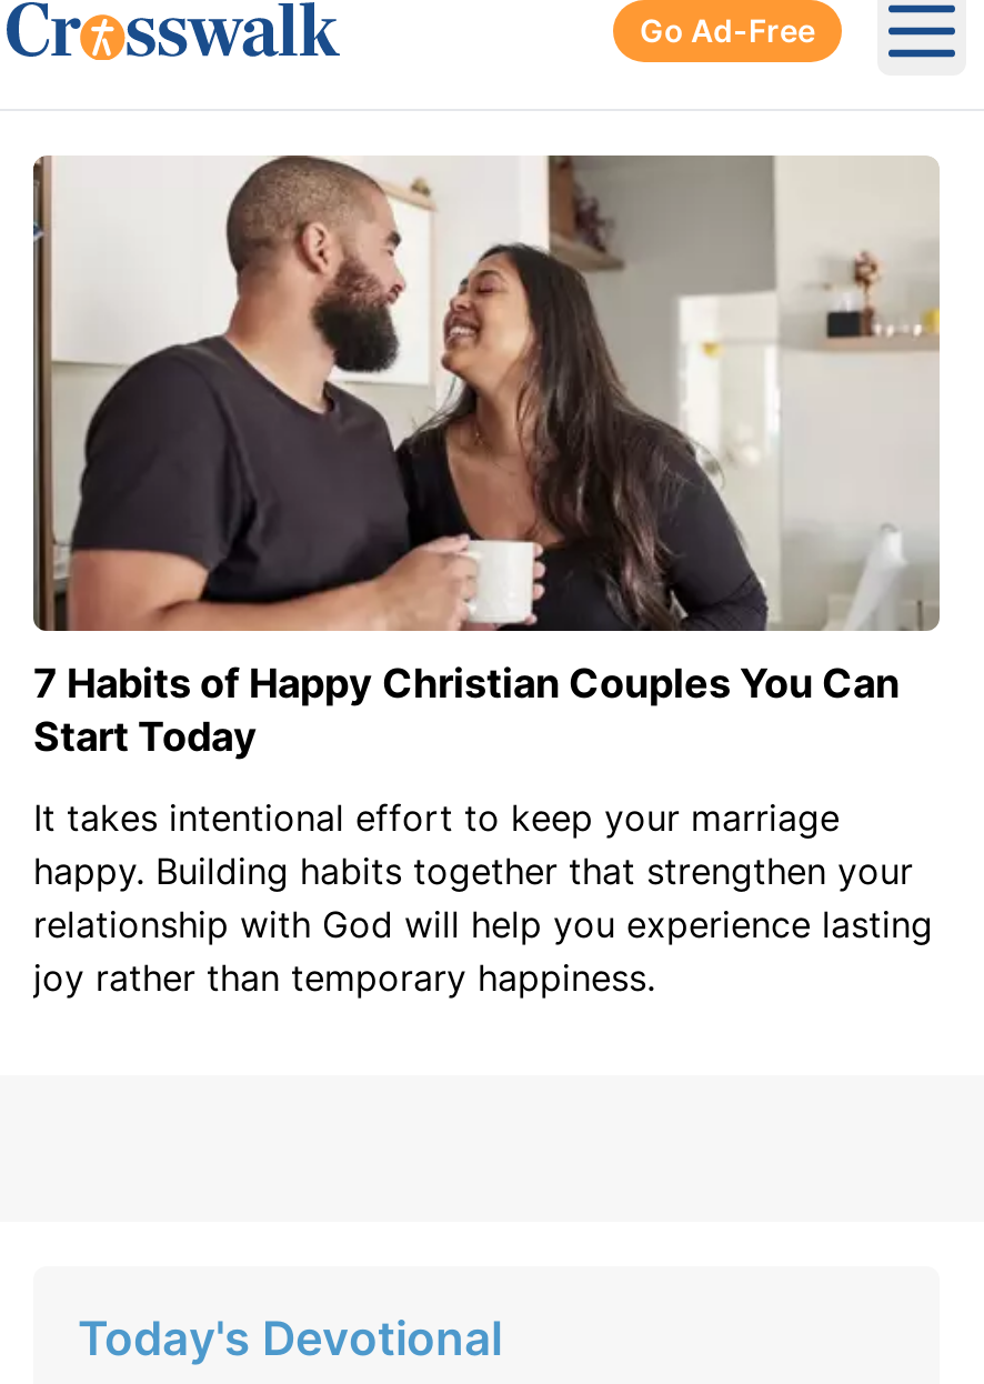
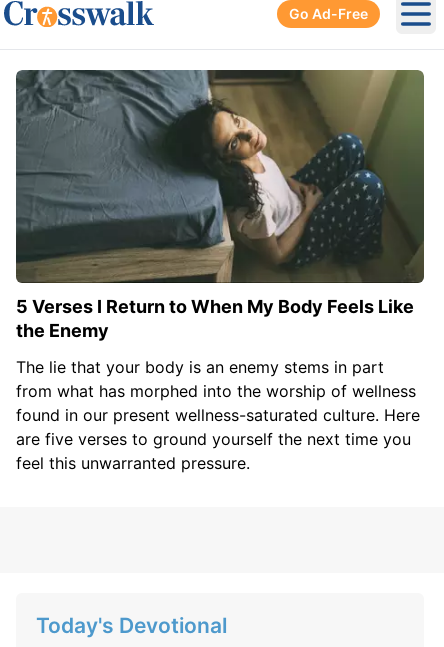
[33,153,942,760] [image] | 7 Habits of Happy Christian Couples You Can | Start Today -> [16,69,425,341] [image] | 5 Verses I Return to When My Body Feels Like | the Enemy
[33,795,933,1000] It takes intentional effort to keep your marriage | happy. Building habits together that strengthen your | relationship with God will help you experience lasting | joy rather than temporary happiness. -> [16,357,420,473] The lie that your body is an enemy stems in part | from what has morphed into the worship of wellness | found in our present wellness-saturated culture. Here | are five verses to ground yourself the next time you | feel this unwarranted pressure.

